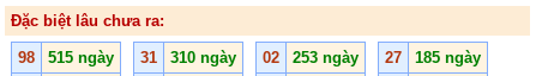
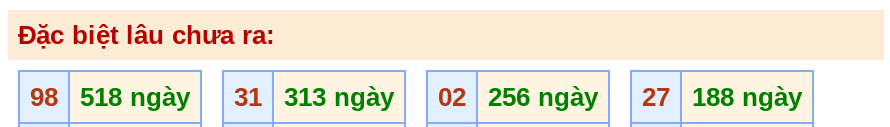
[48,49,114,66] 515 ngày -> [80,82,190,112] 518 ngày
[170,49,236,66] 310 ngày -> [284,82,394,112] 313 ngày
[293,49,359,66] 253 ngày -> [488,82,598,112] 256 ngày
[415,49,481,66] 185 ngày -> [692,82,802,112] 188 ngày

